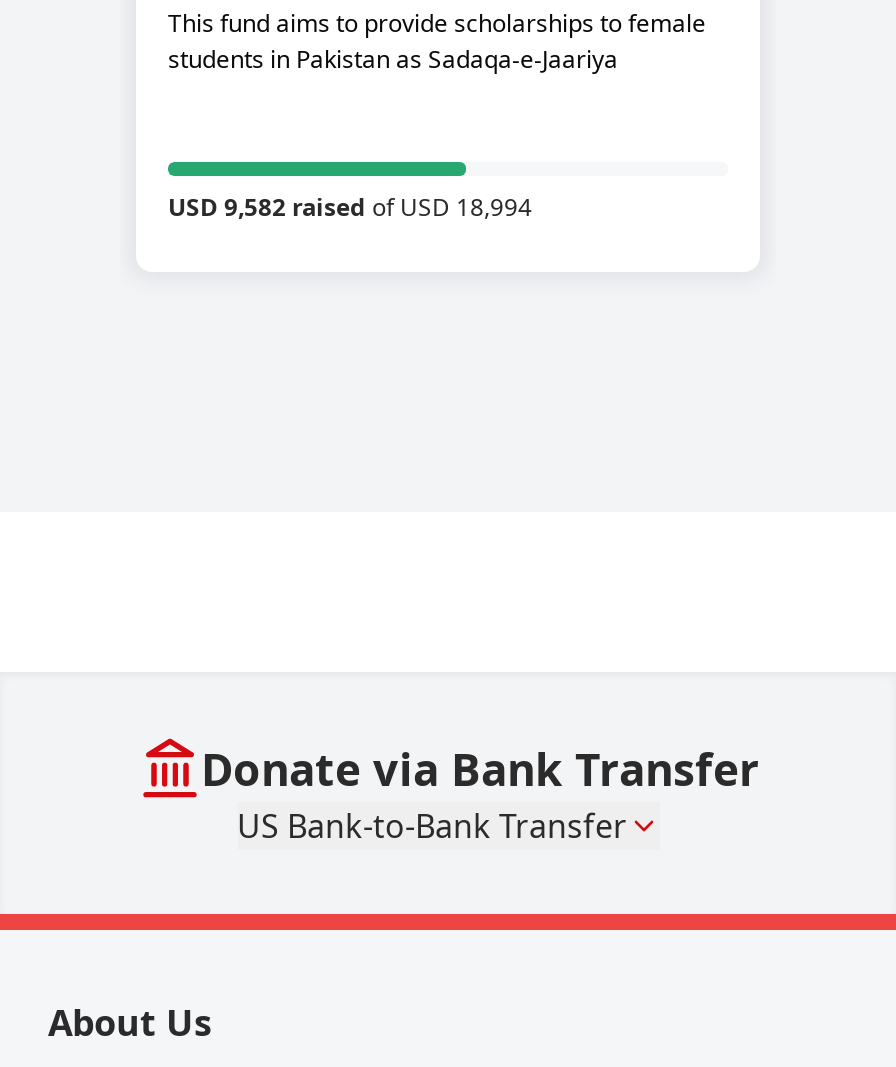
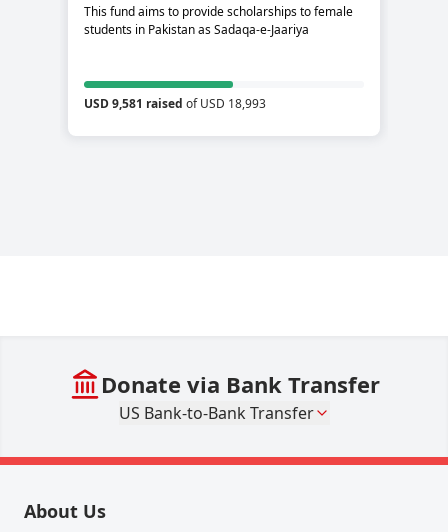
[168,190,532,224] USD 9,582 raised of USD 18,994 -> [84,95,266,112] USD 9,581 raised of USD 18,993

